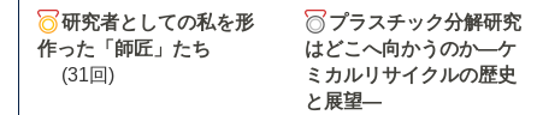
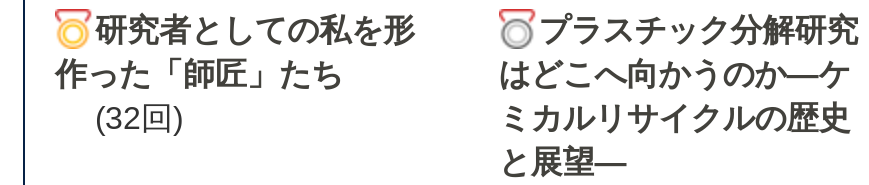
[61,65,114,85] (31回) -> [95,101,183,135] (32回)

